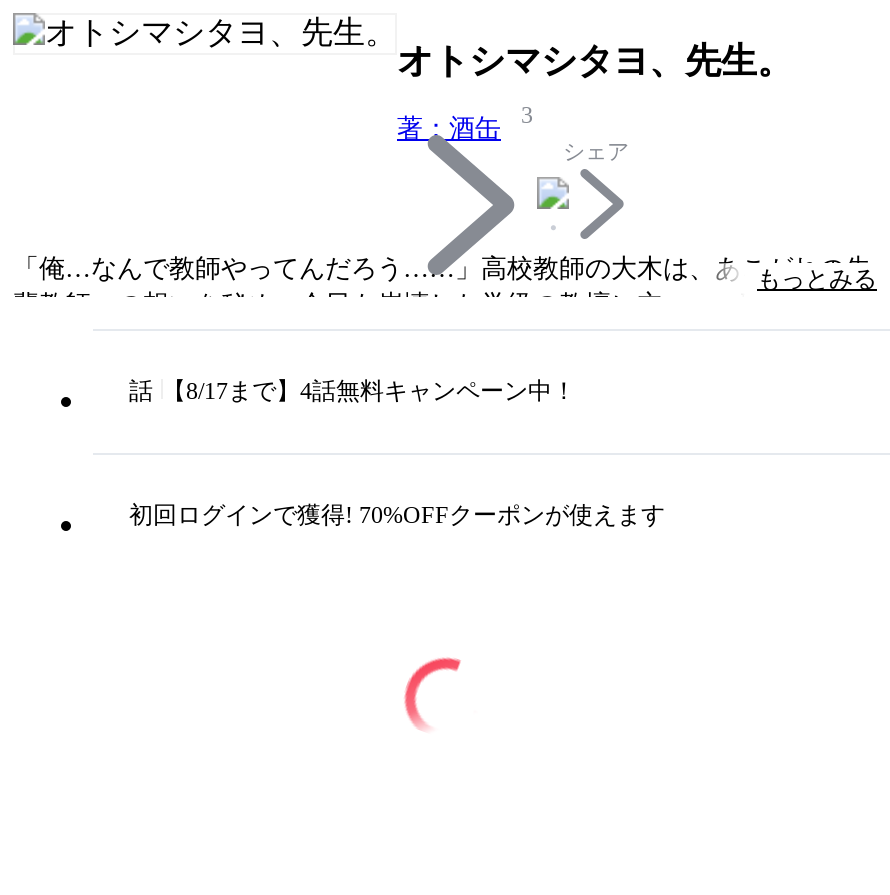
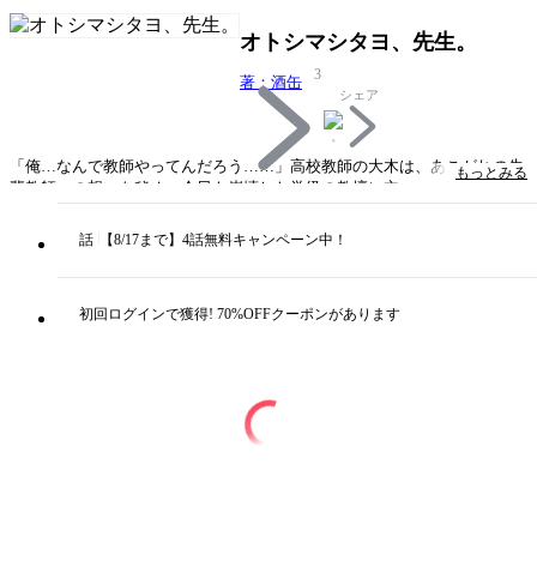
[129,501,665,529] 初回ログインで獲得! 70%OFFクーポンが使えます -> [79,306,400,322] 初回ログインで獲得! 70%OFFクーポンがあります

